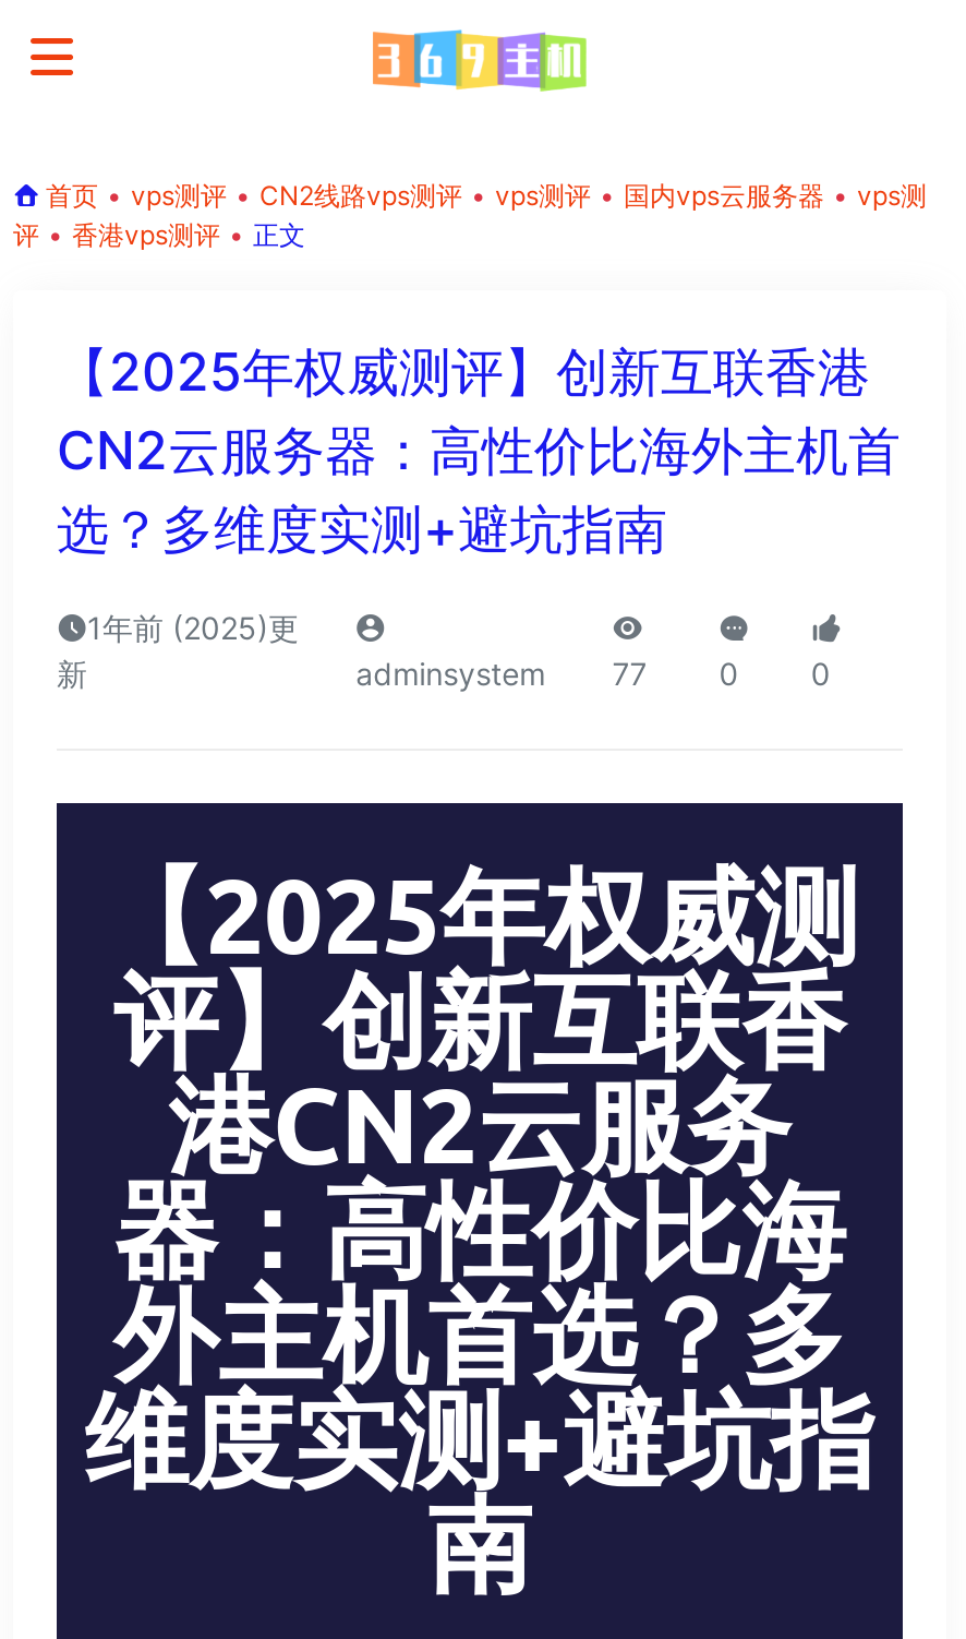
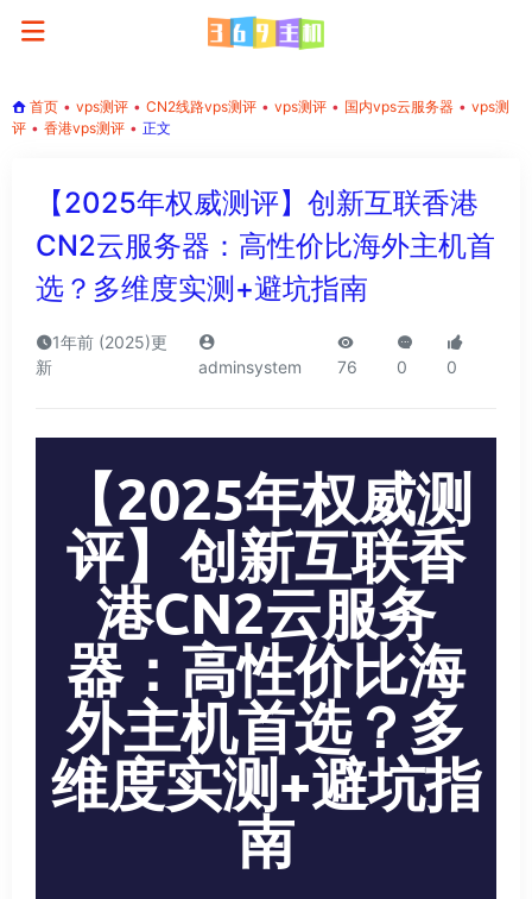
[356,655,831,692] adminsystem 77 0 0 -> [198,357,457,377] adminsystem 76 0 0

